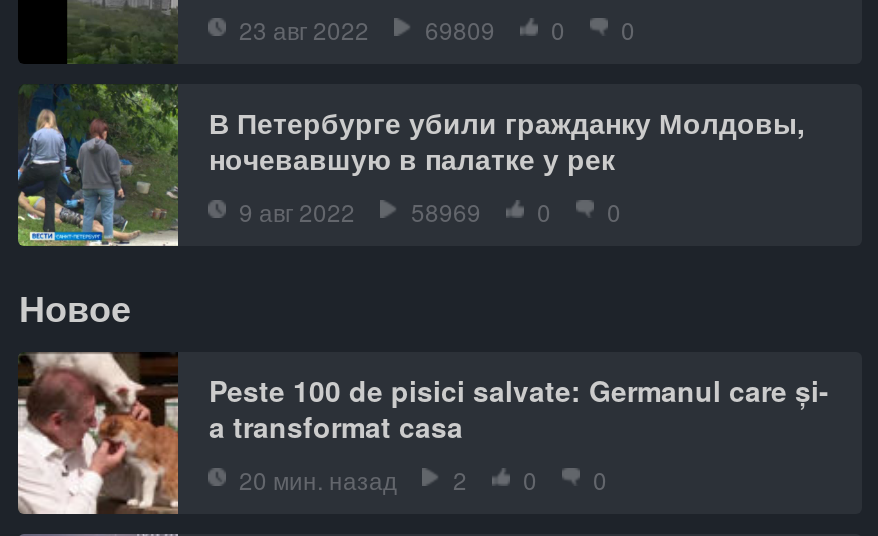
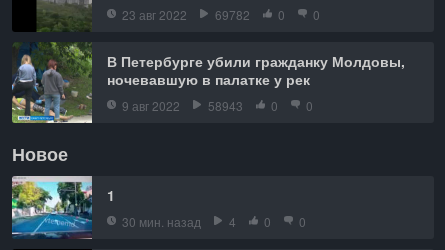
[239,12,635,46] 23 авг 2022 69809 0 0 -> [122,6,320,23] 23 авг 2022 69782 0 0
[239,194,621,228] 9 авг 2022 58969 0 0 -> [122,97,313,114] 9 авг 2022 58943 0 0
[16,352,829,516] [image] | Peste 100 de pisici salvate: Germanul care și- | a transformat casa | 20 мин. назад | 2 -> [11,175,236,239] [image] | 1 | 30 мин. назад | 4

